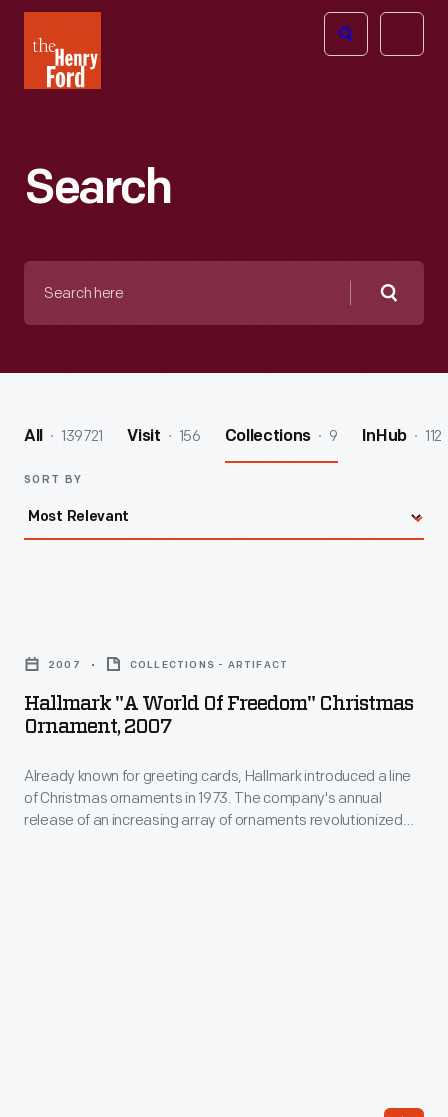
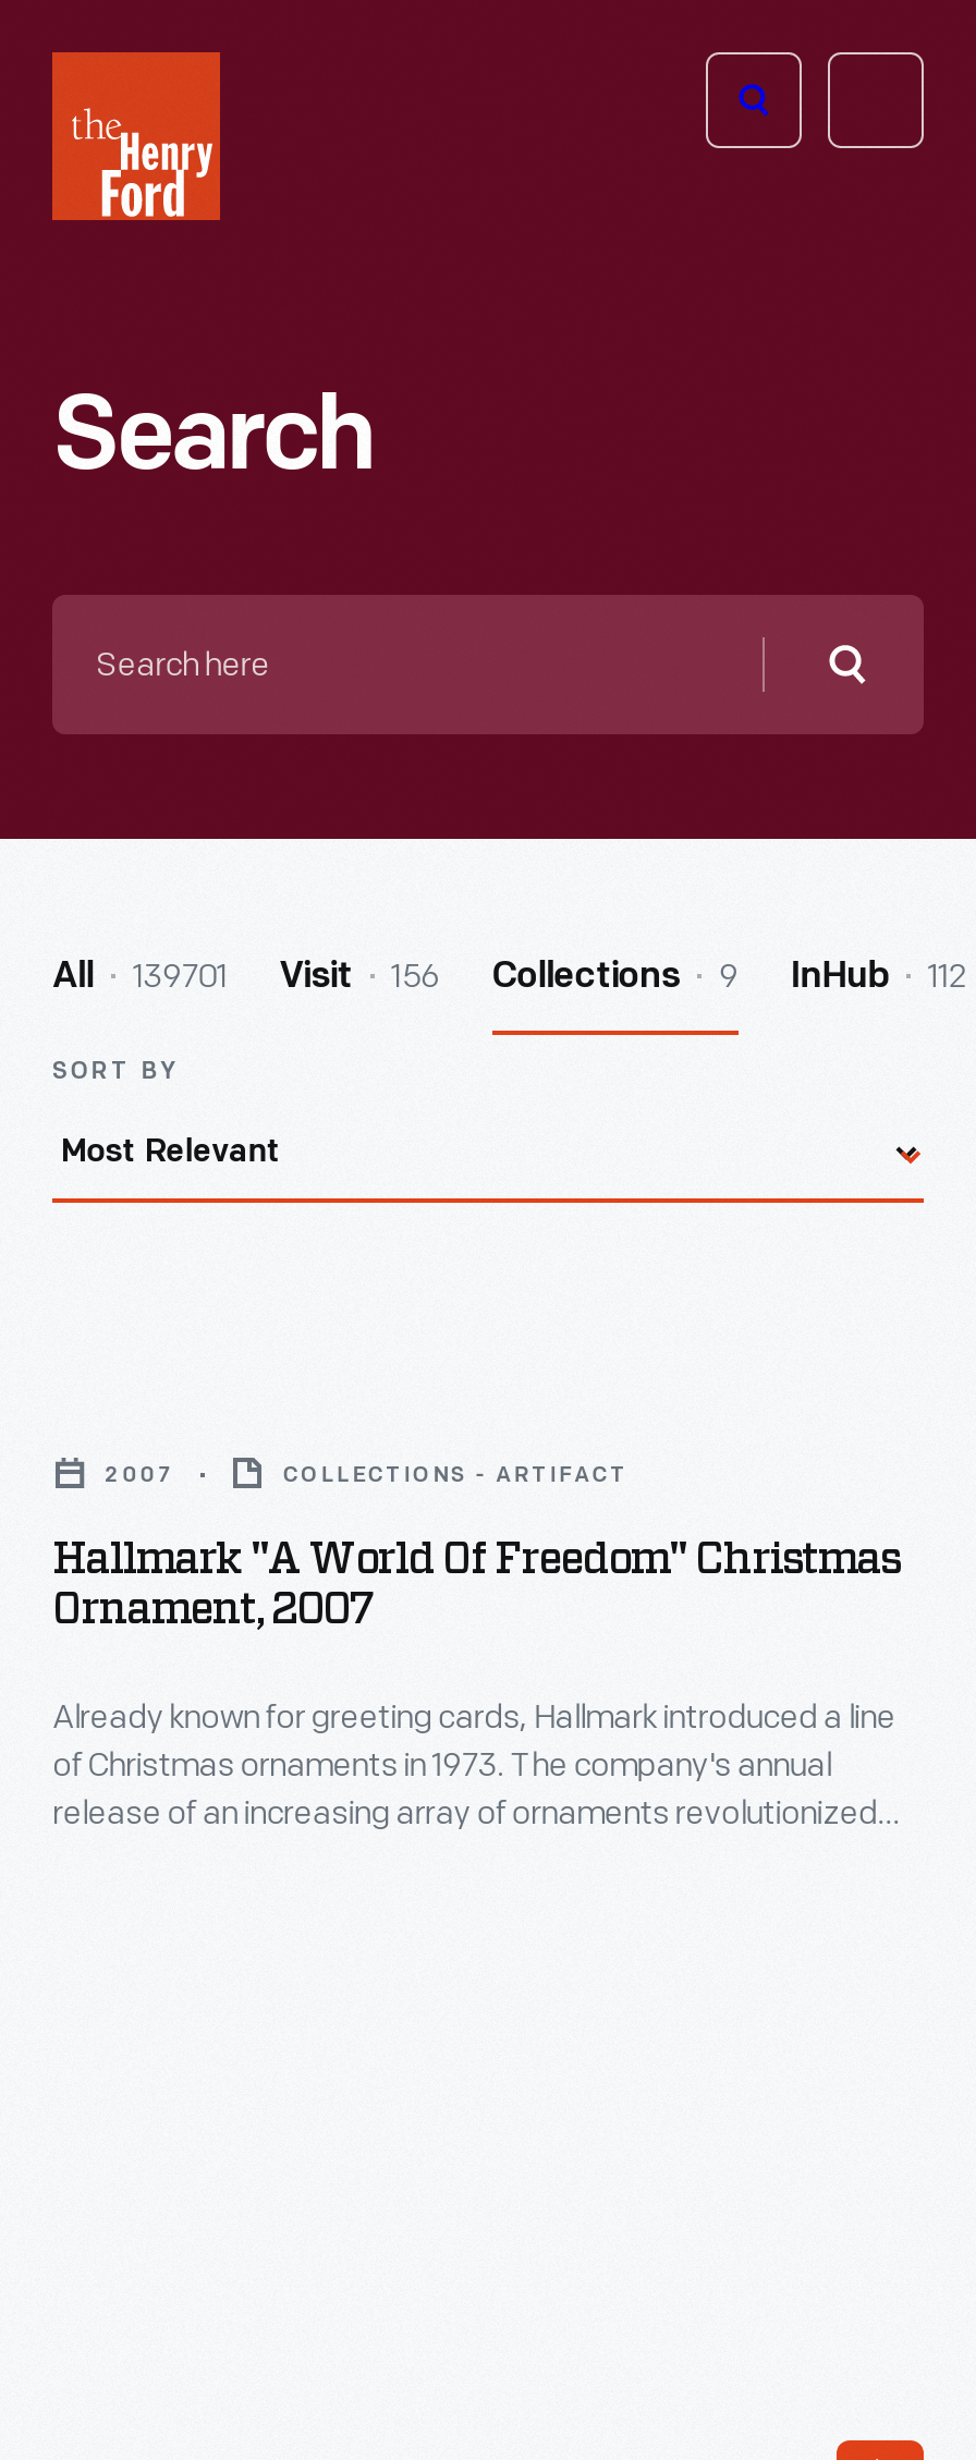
[24,426,442,445] All 139721 Visit 156 Collections 9 InHub 112 -> [52,955,965,997] All 139701 Visit 156 Collections 9 InHub 112

